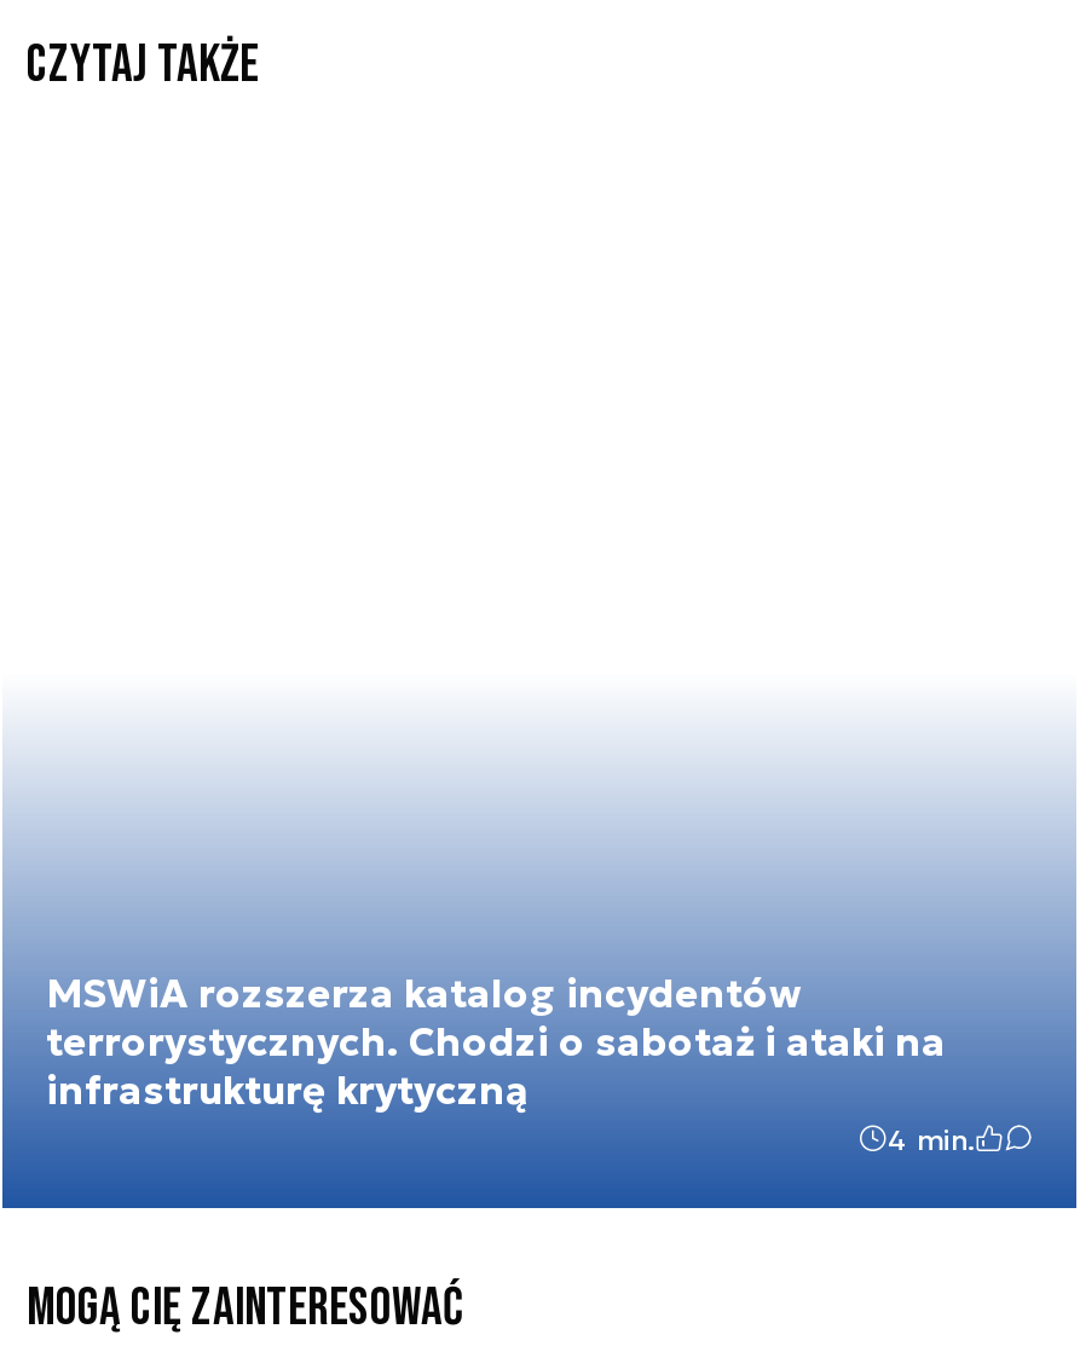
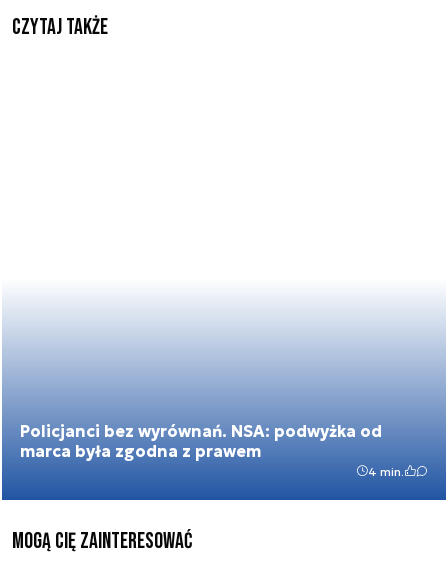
[46,968,946,1114] MSWiA rozszerza katalog incydentów | terrorystycznych. Chodzi o sabotaż i ataki na | infrastrukturę krytyczną -> [20,421,382,461] Policjanci bez wyrównań. NSA: podwyżka od | marca była zgodna z prawem

